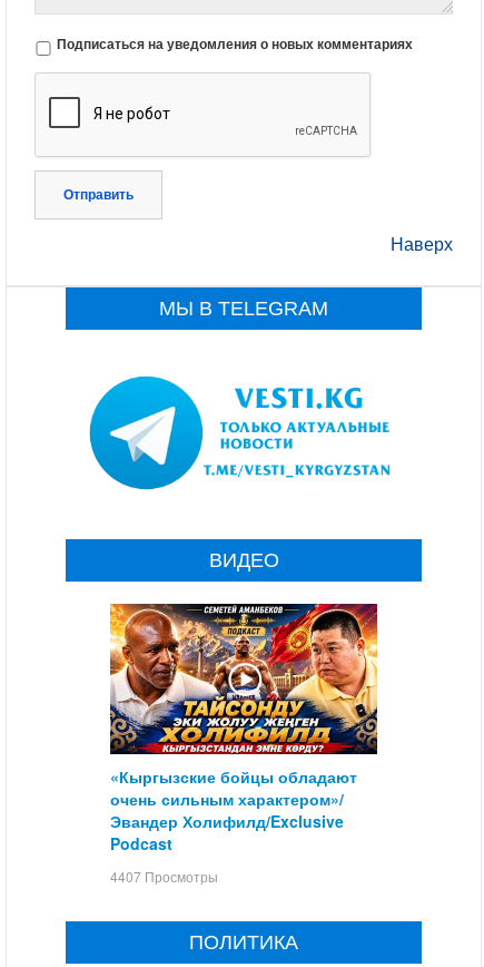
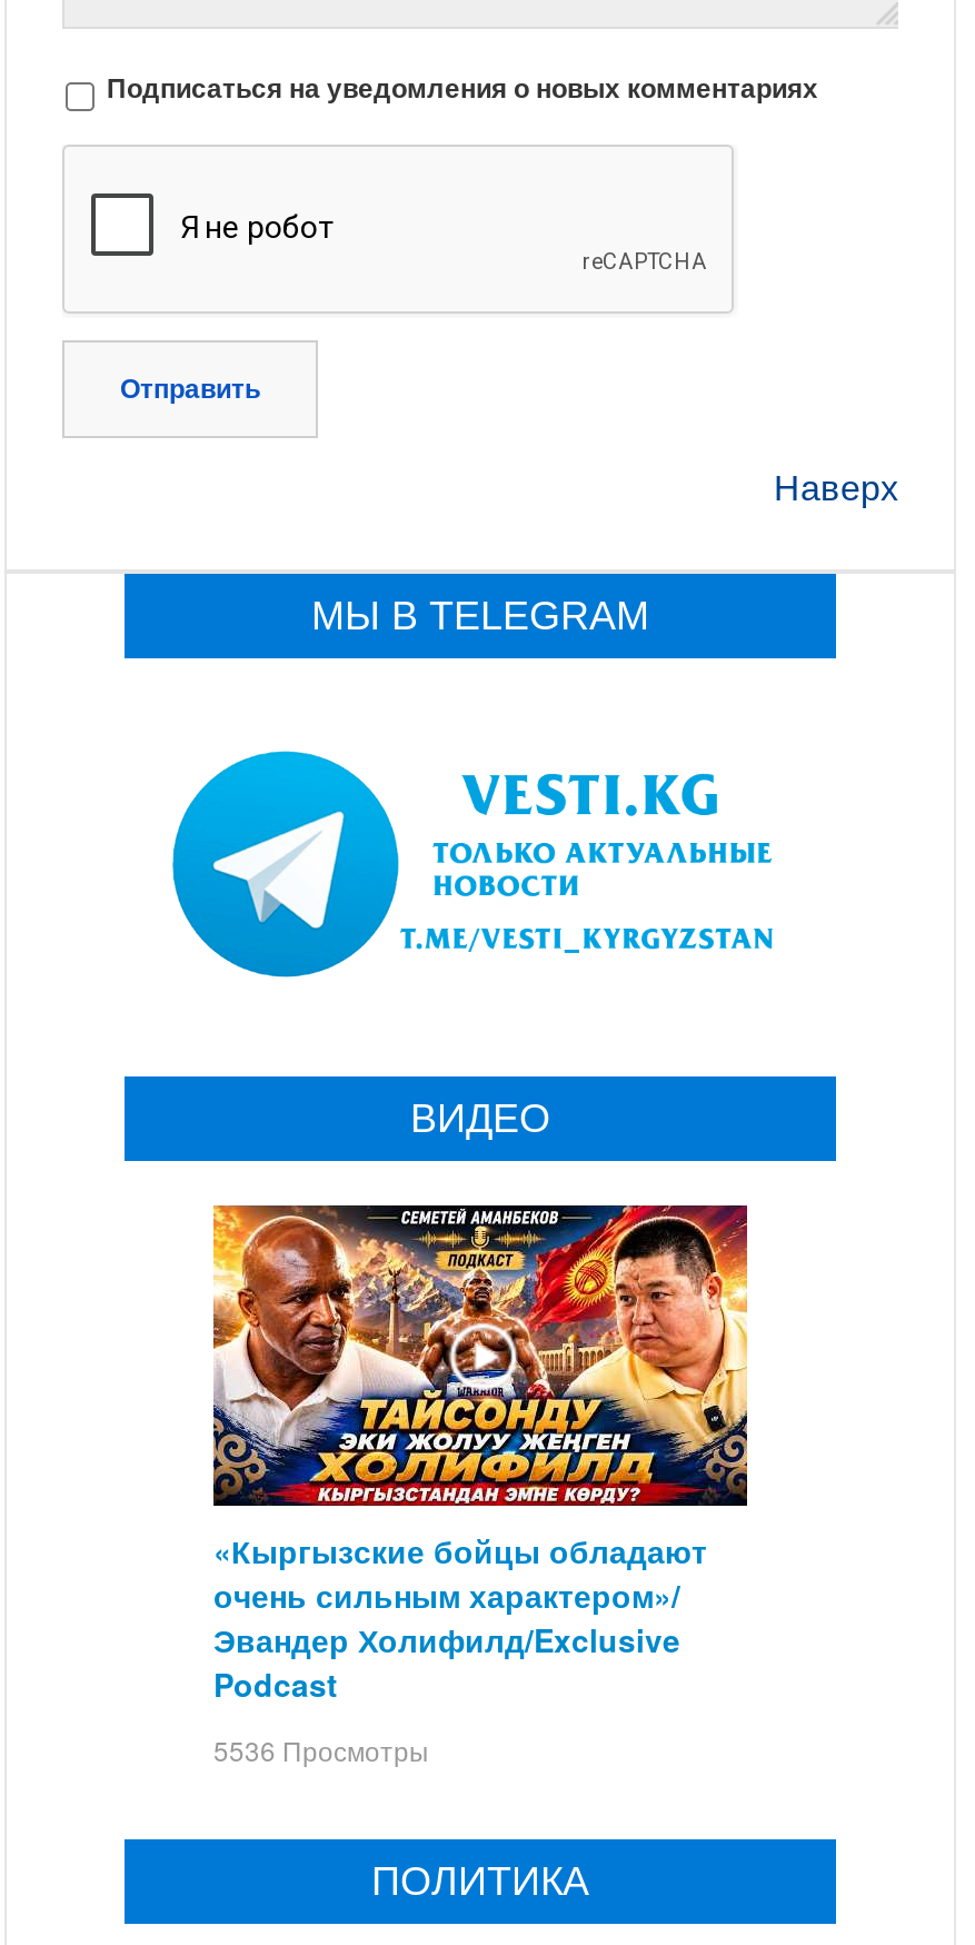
[110,867,218,885] 4407 Просмотры -> [213,1730,429,1768] 5536 Просмотры

